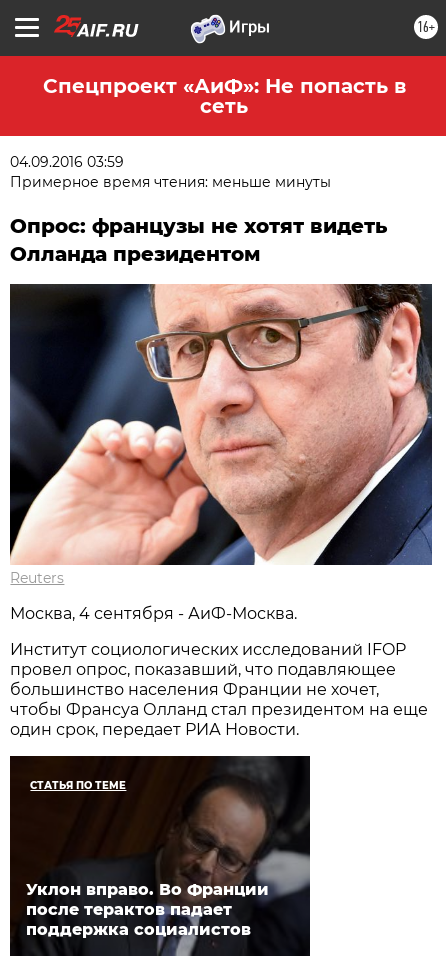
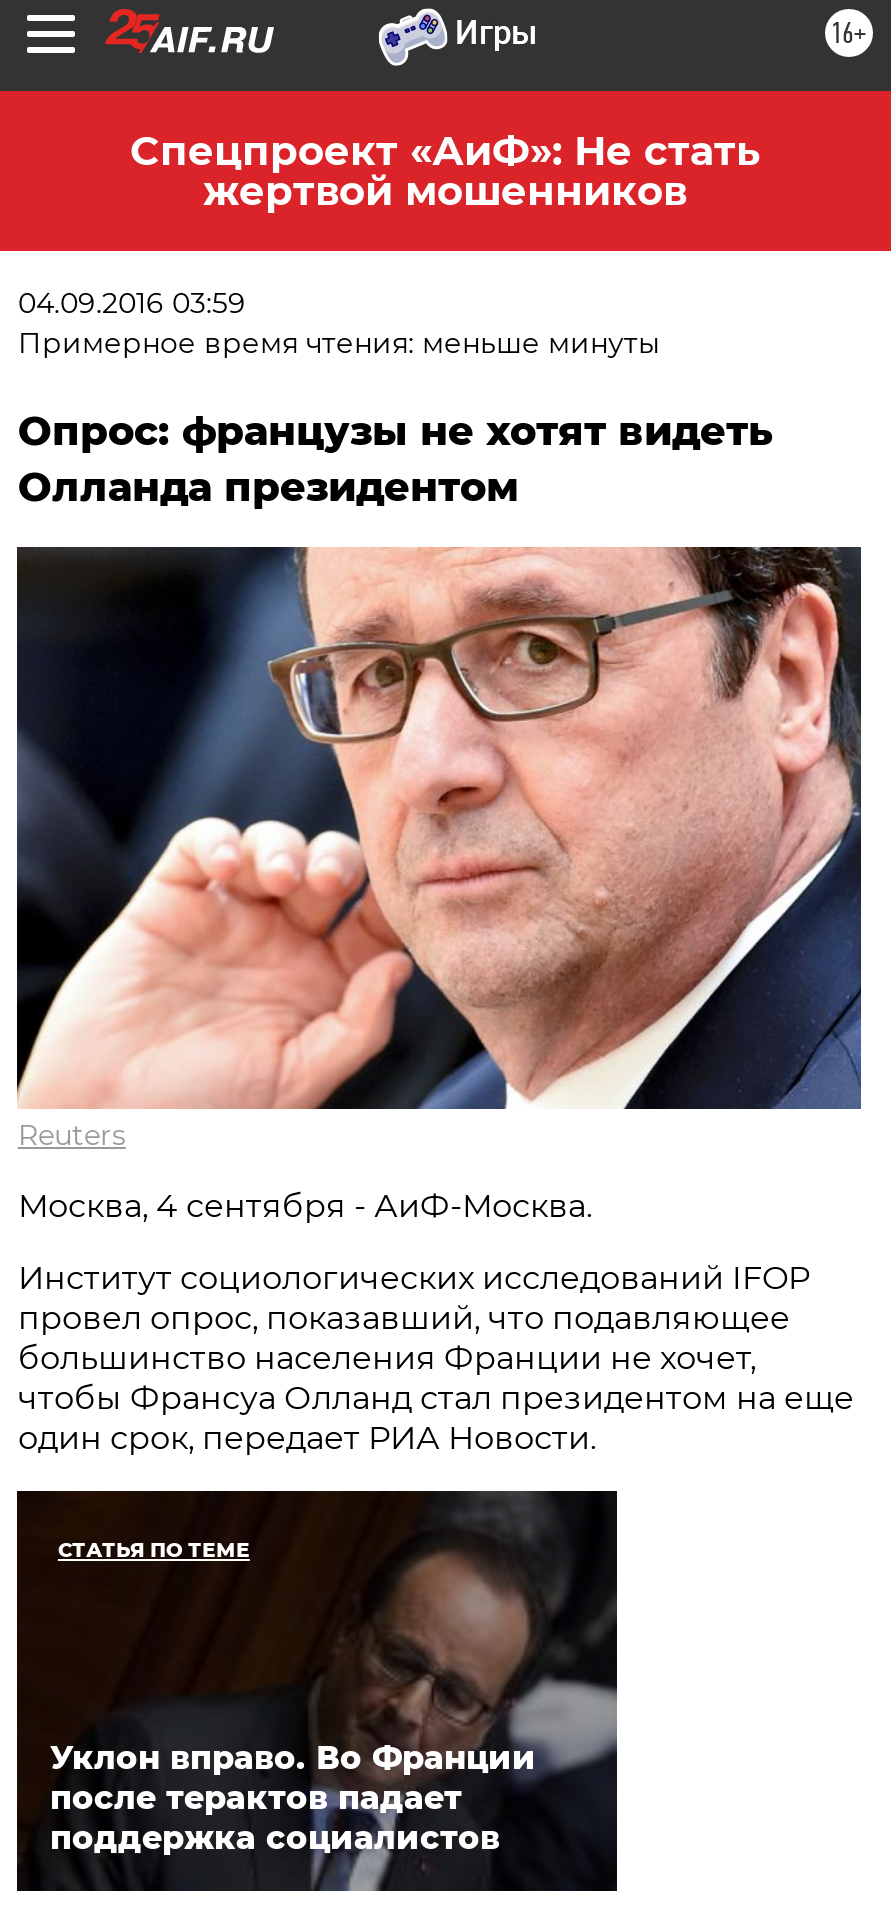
[42,74,405,118] Спецпроект «АиФ»: Не попасть в | сеть -> [130,127,760,215] Спецпроект «АиФ»: Не стать | жертвой мошенников

